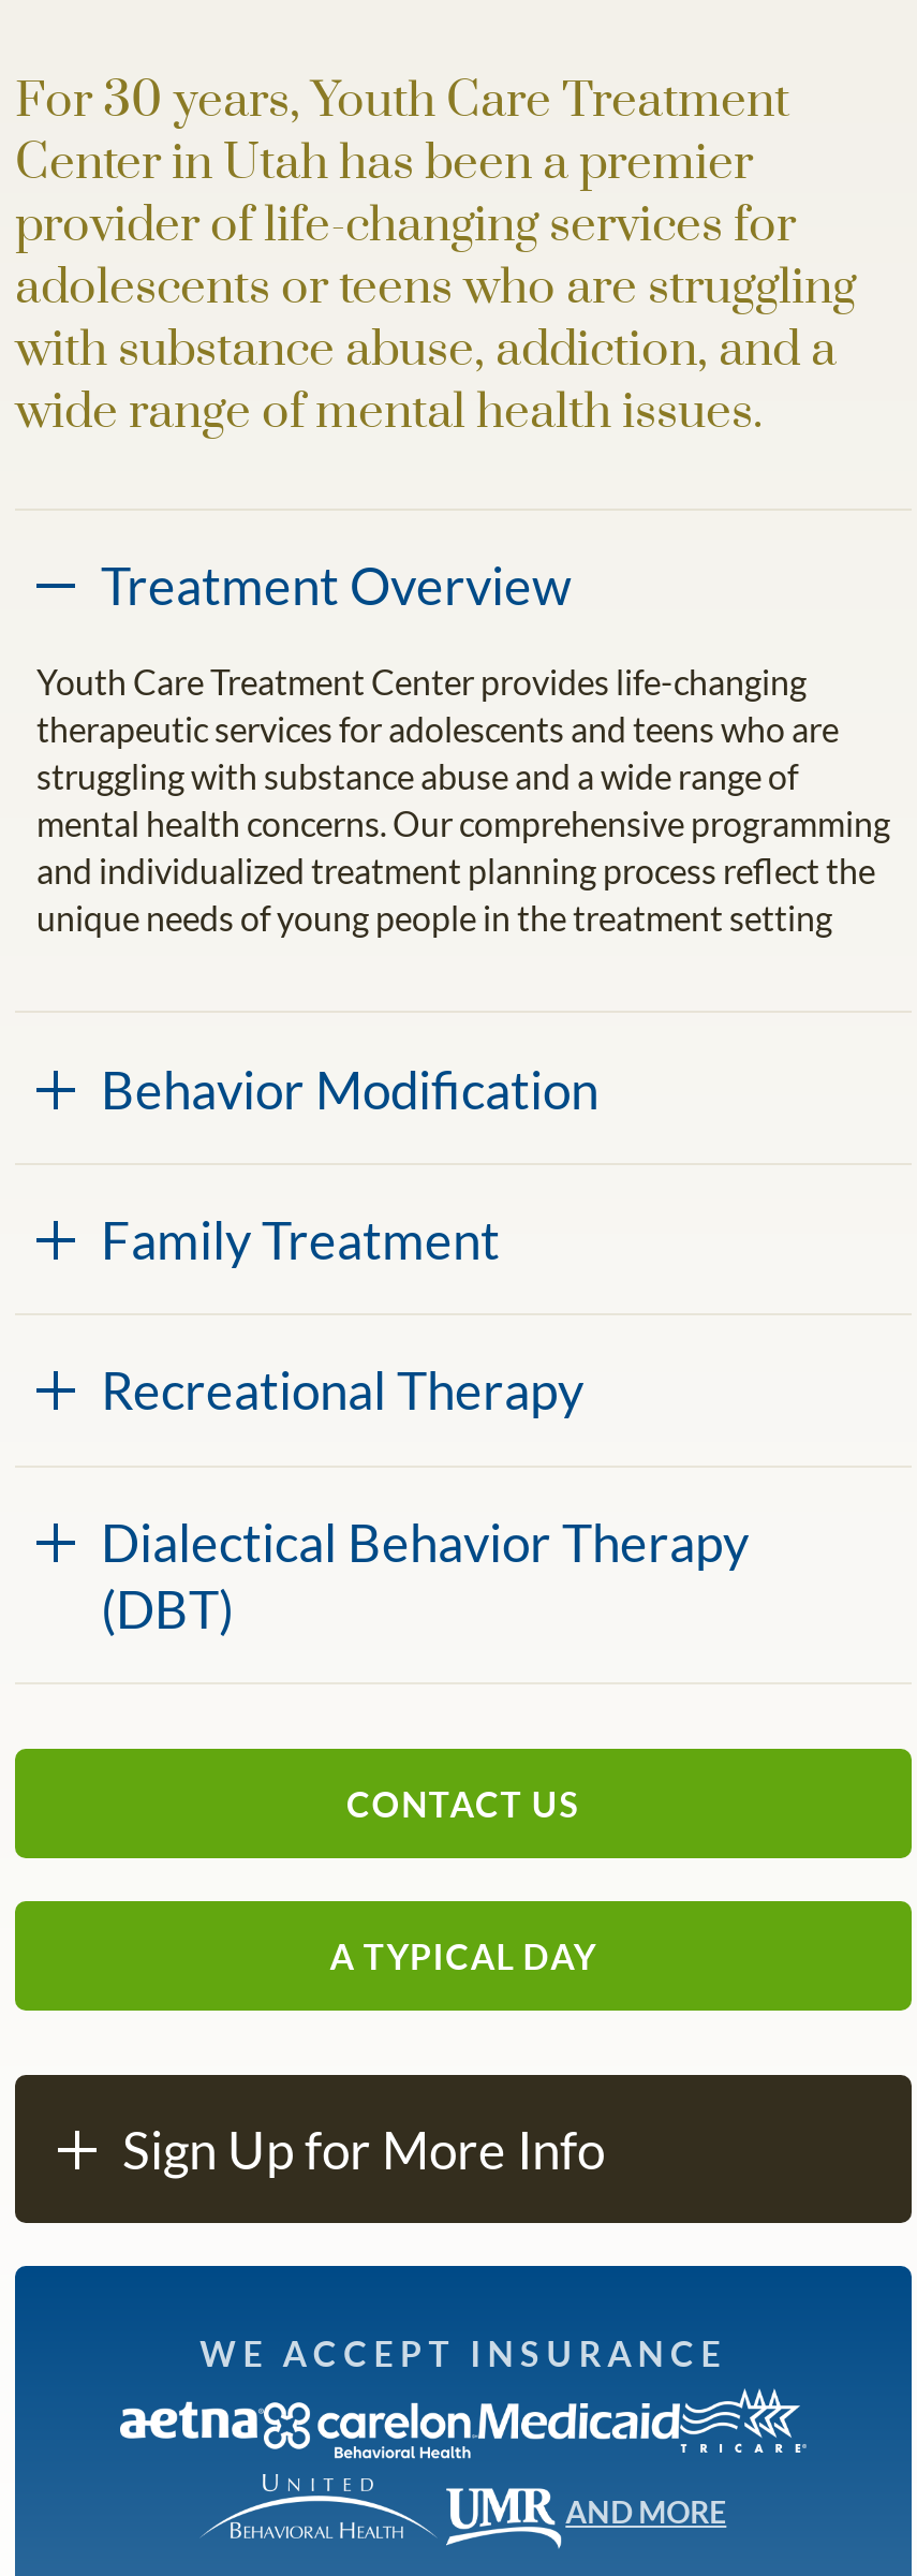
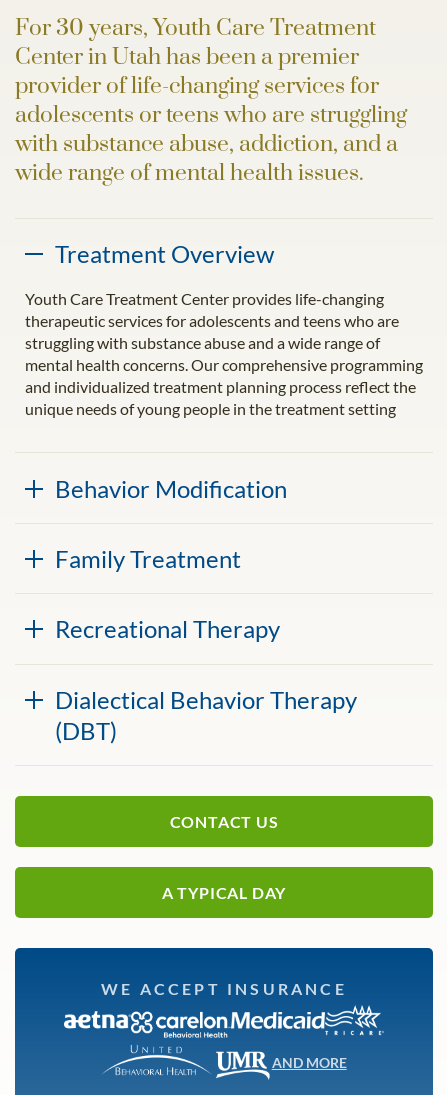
[122,2118,605,2180] Sign Up for More Info -> none

